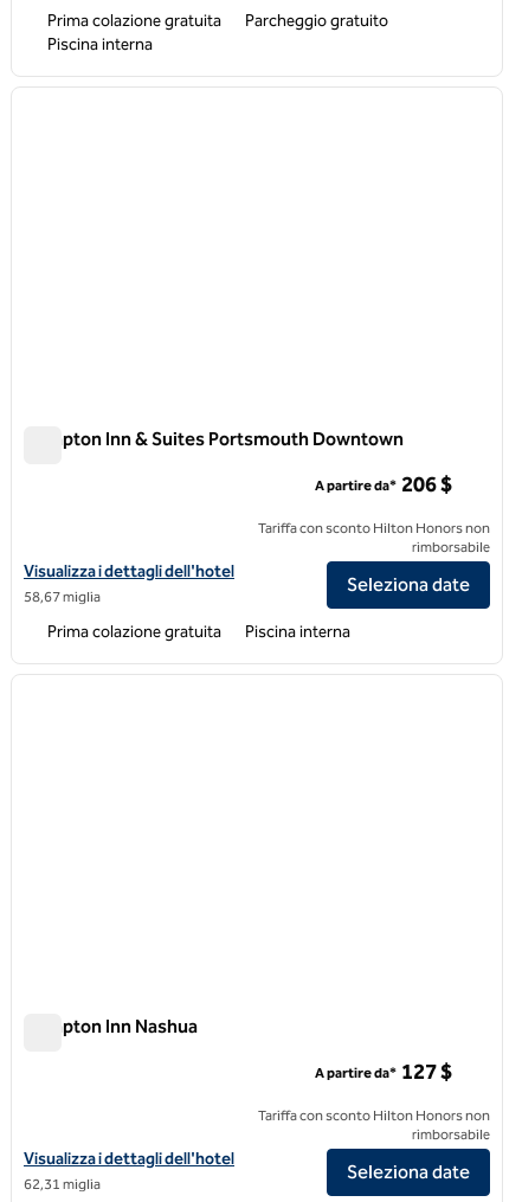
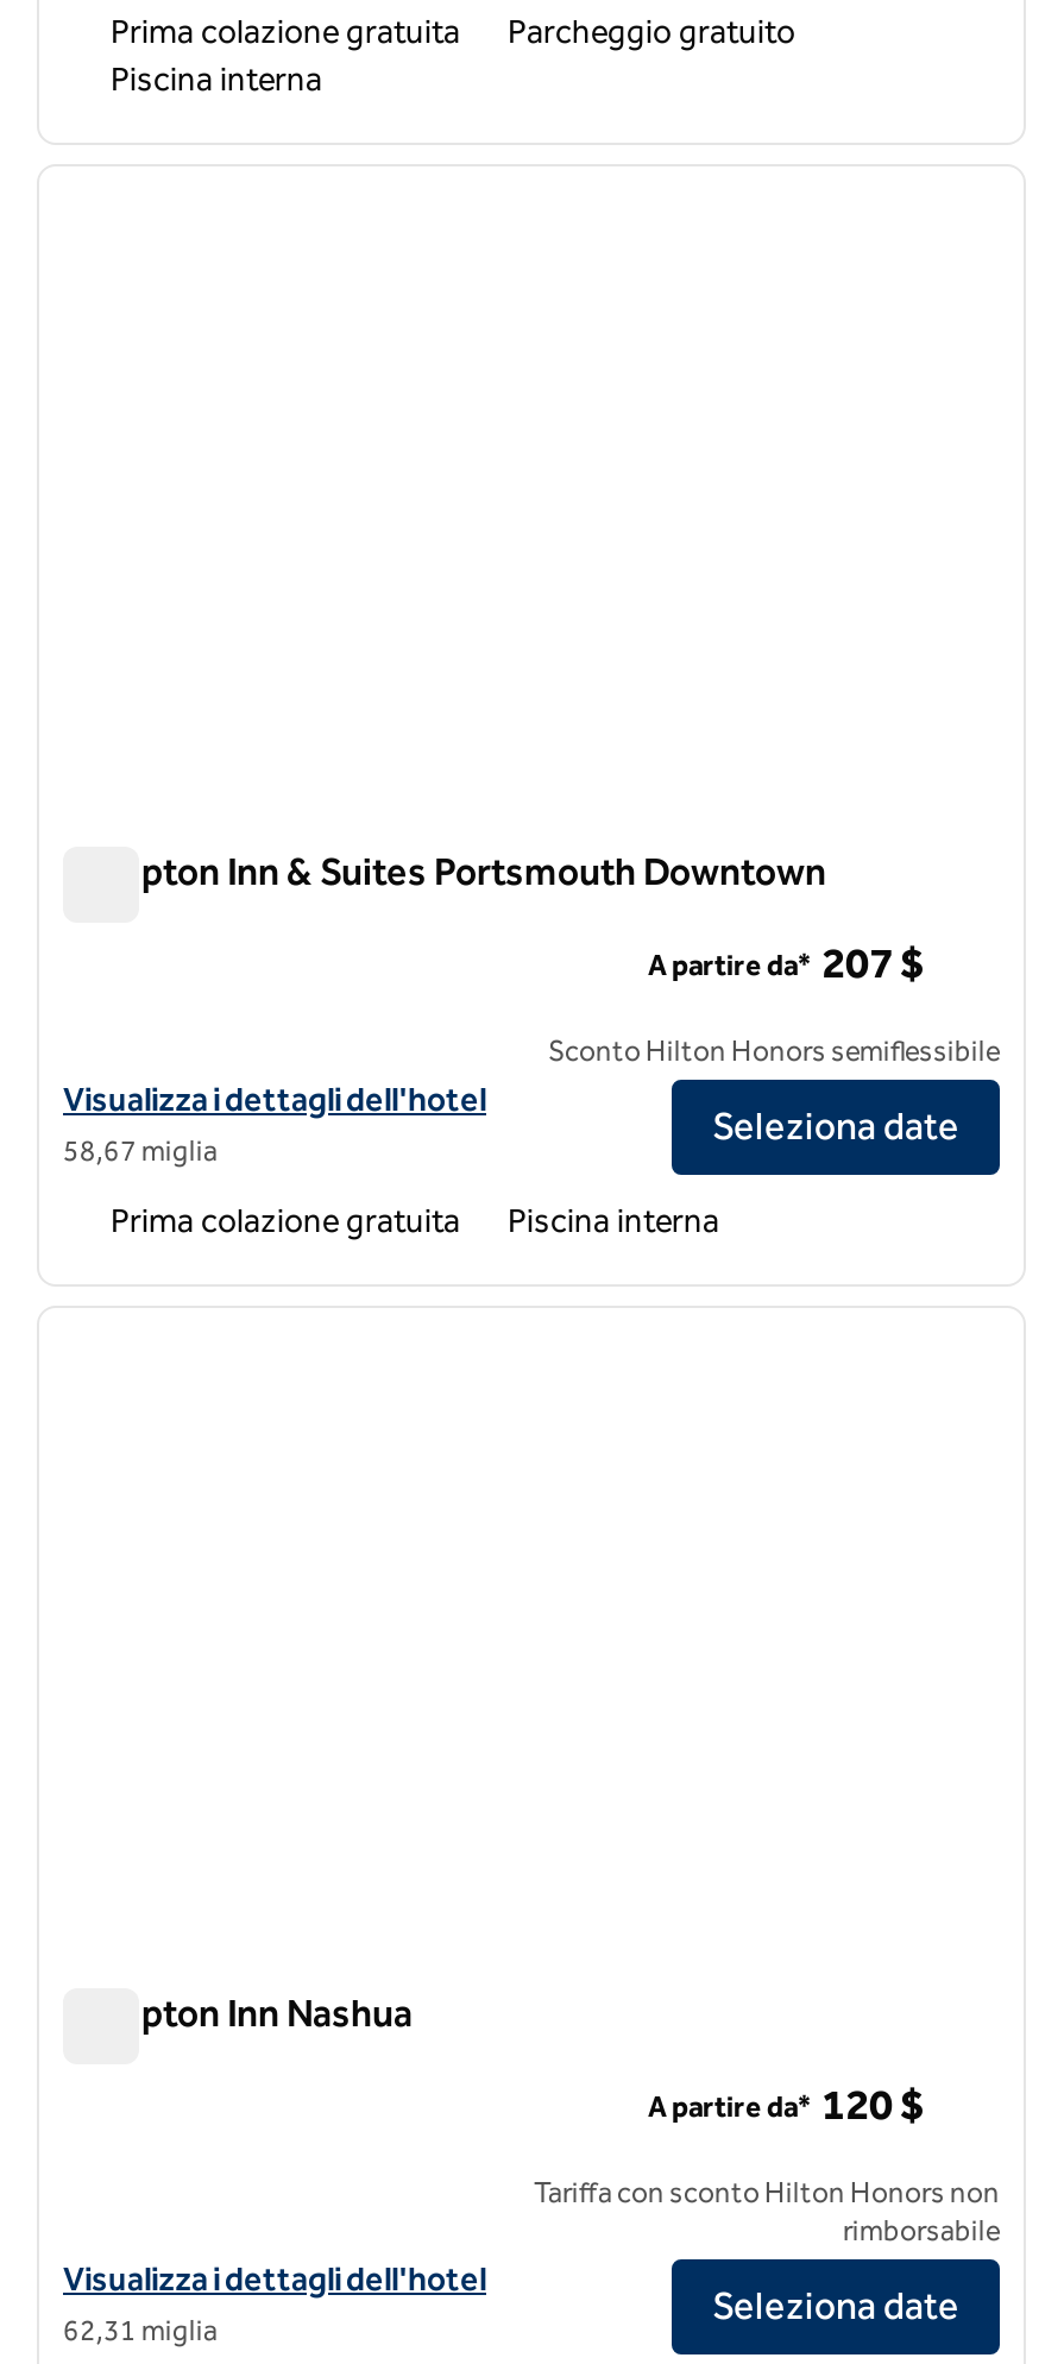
[315,472,452,498] A partire da* 206 $ -> [648,938,924,990] A partire da* 207 $
[258,520,490,555] Tariffa con sconto Hilton Honors non | rimborsabile -> [548,1034,1000,1067] Sconto Hilton Honors semiflessibile
[315,1059,452,1085] A partire da* 127 $ -> [648,2079,924,2132] A partire da* 120 $

